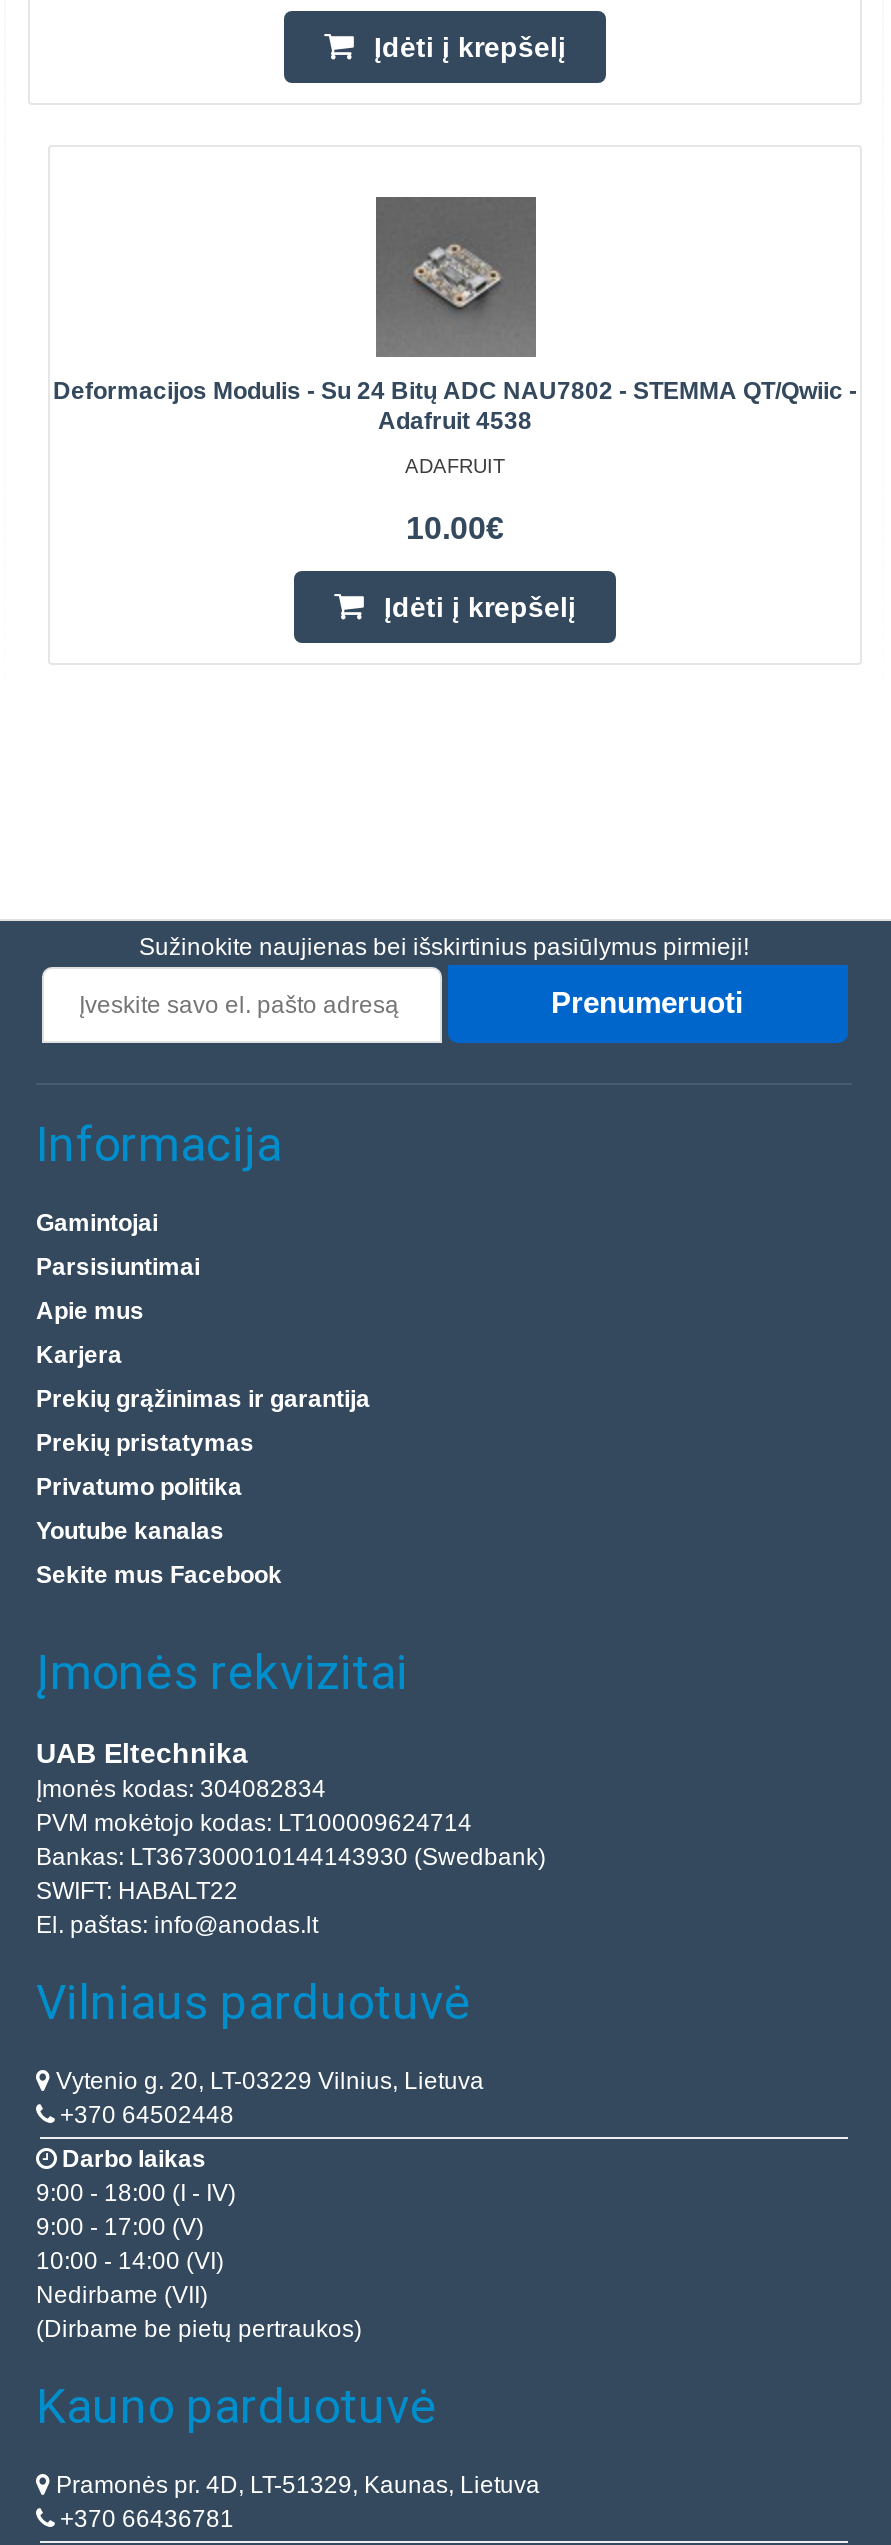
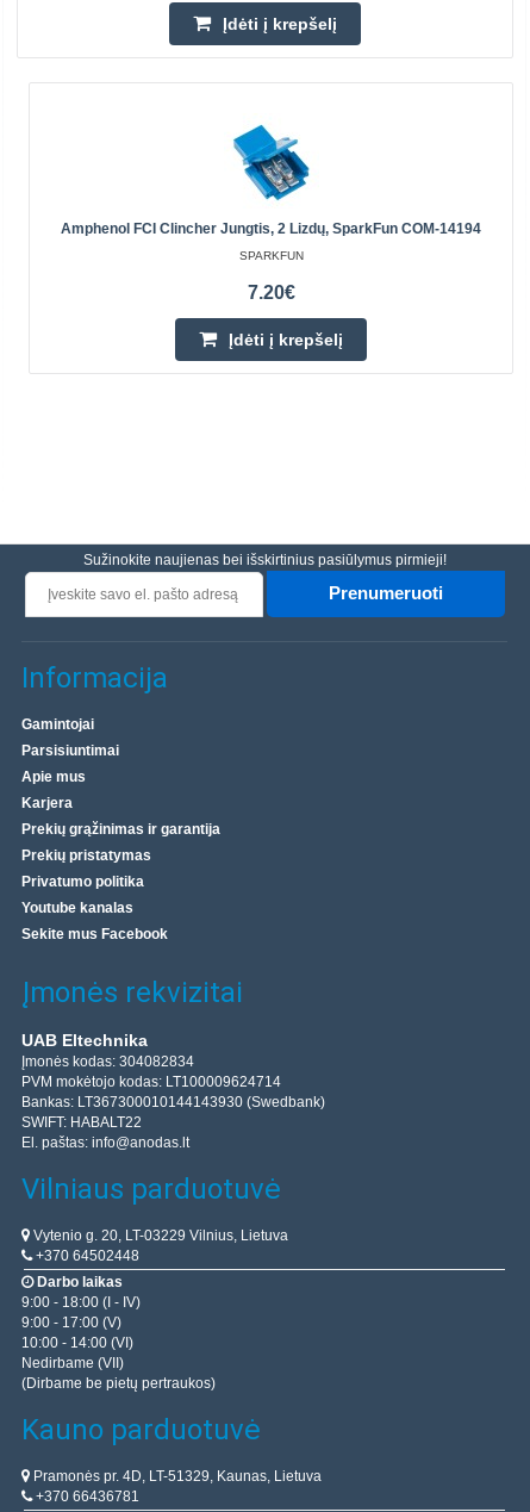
[53,195,857,435] [image] | Deformacijos Modulis - Su 24 Bitų ADC NAU7802 - STEMMA QT/Qwiic - | Adafruit 4538 -> [61,113,481,237] [image] | Amphenol FCI Clincher Jungtis, 2 Lizdų, SparkFun COM-14194
[405,455,505,477] ADAFRUIT -> [239,249,303,262] SPARKFUN
[406,511,504,545] 10.00€ -> [247,282,295,303] 7.20€

